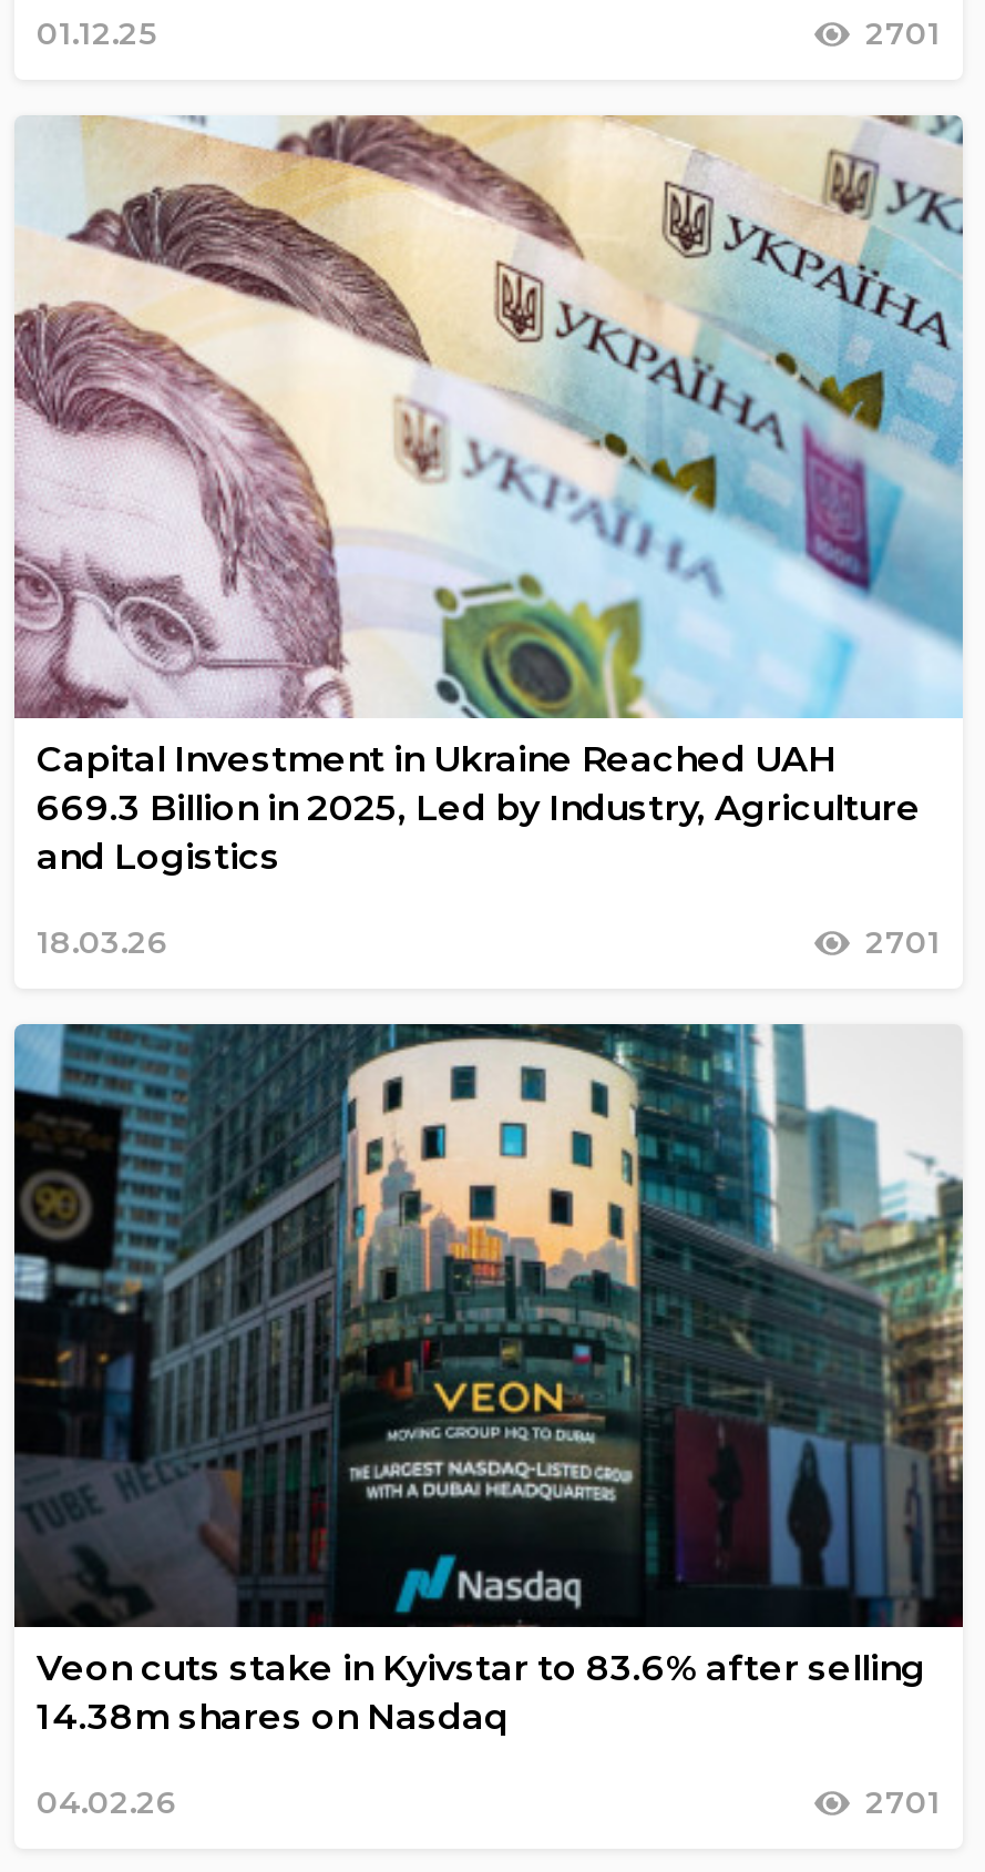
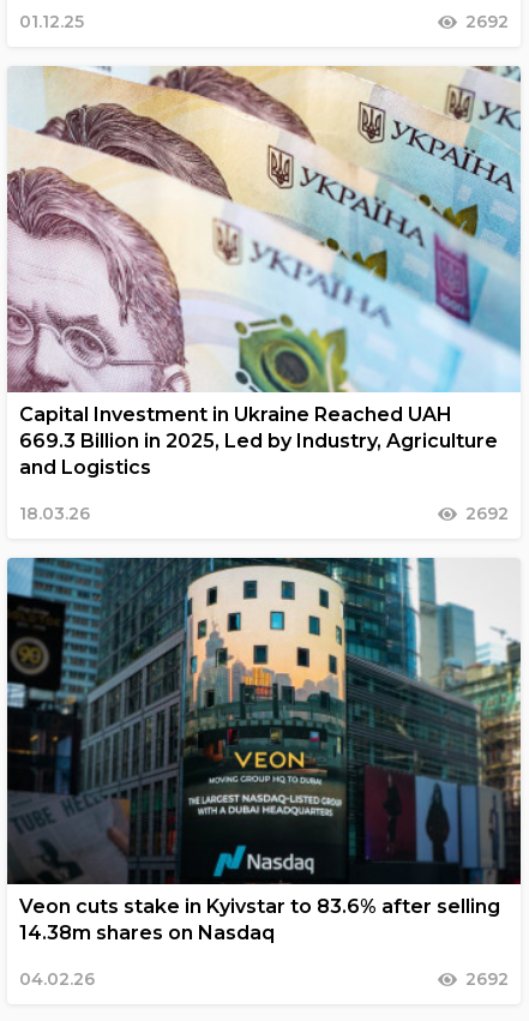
[865,14,941,54] 2701 -> [465,11,509,33] 2692
[865,923,941,962] 2701 -> [465,503,509,525] 2692
[865,1783,941,1823] 2701 -> [465,968,509,990] 2692

